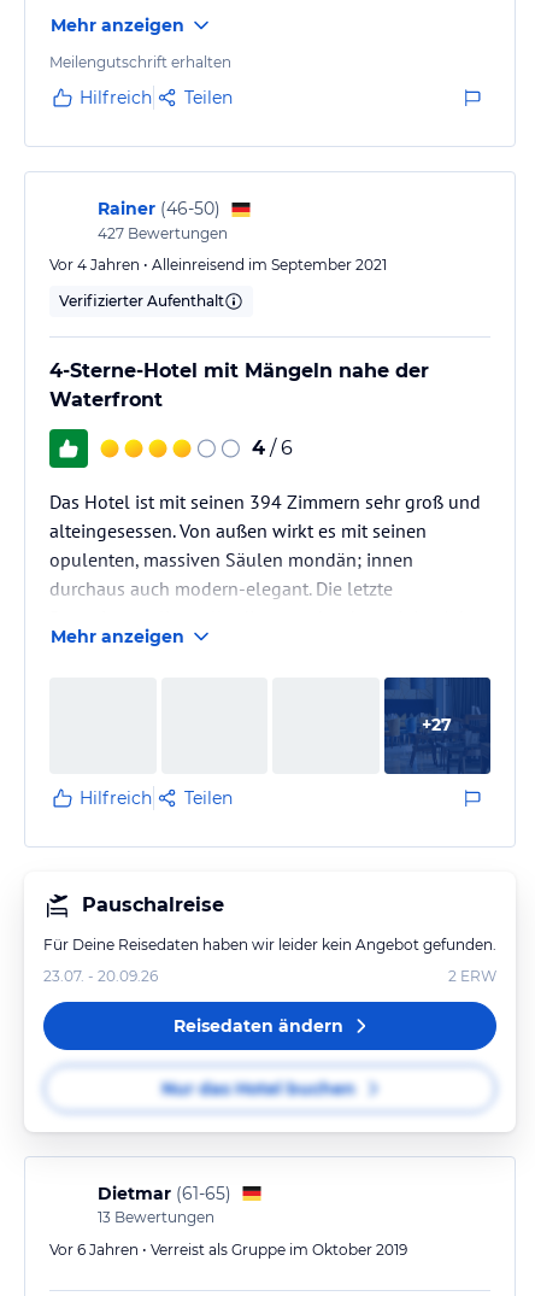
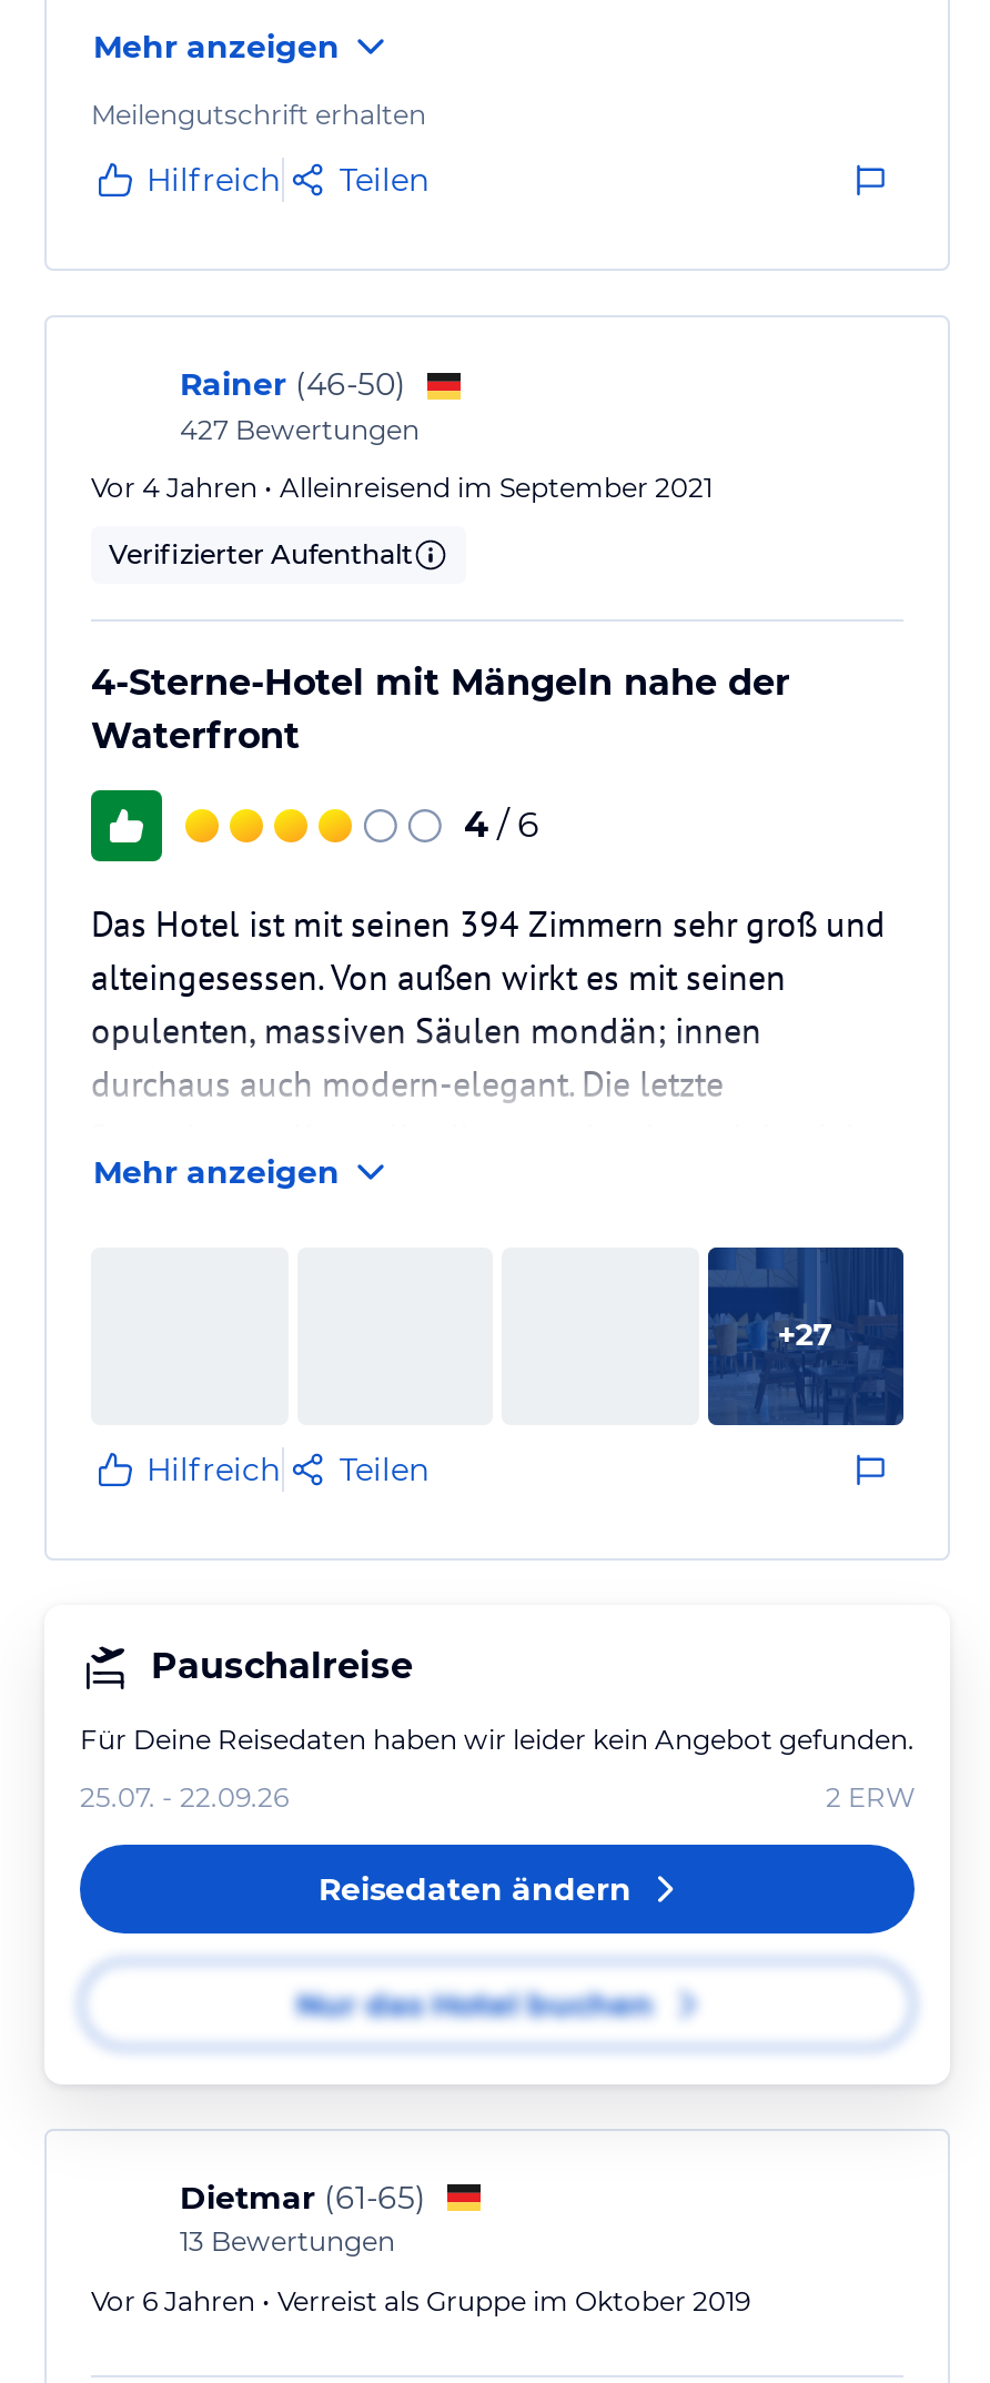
[43,967,158,985] 23.07. - 20.09.26 -> [80,1780,289,1813] 25.07. - 22.09.26

